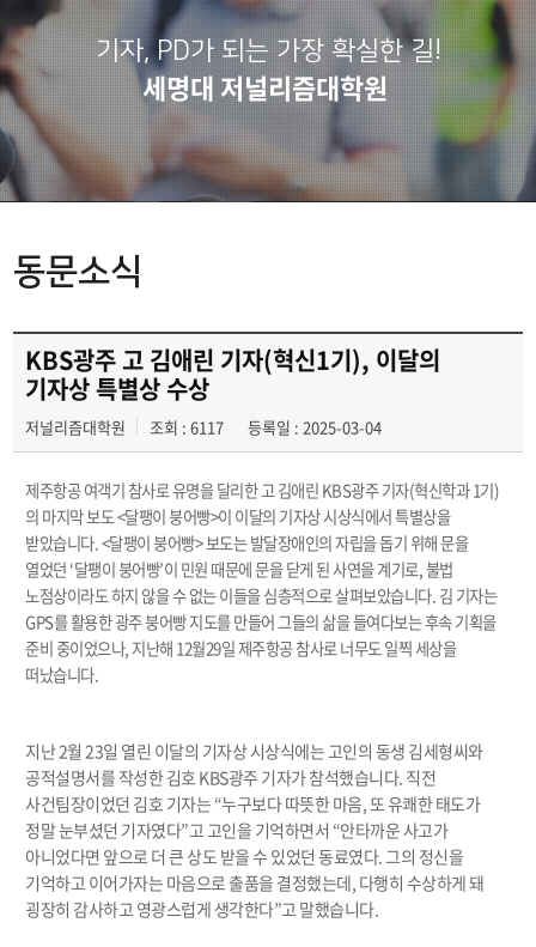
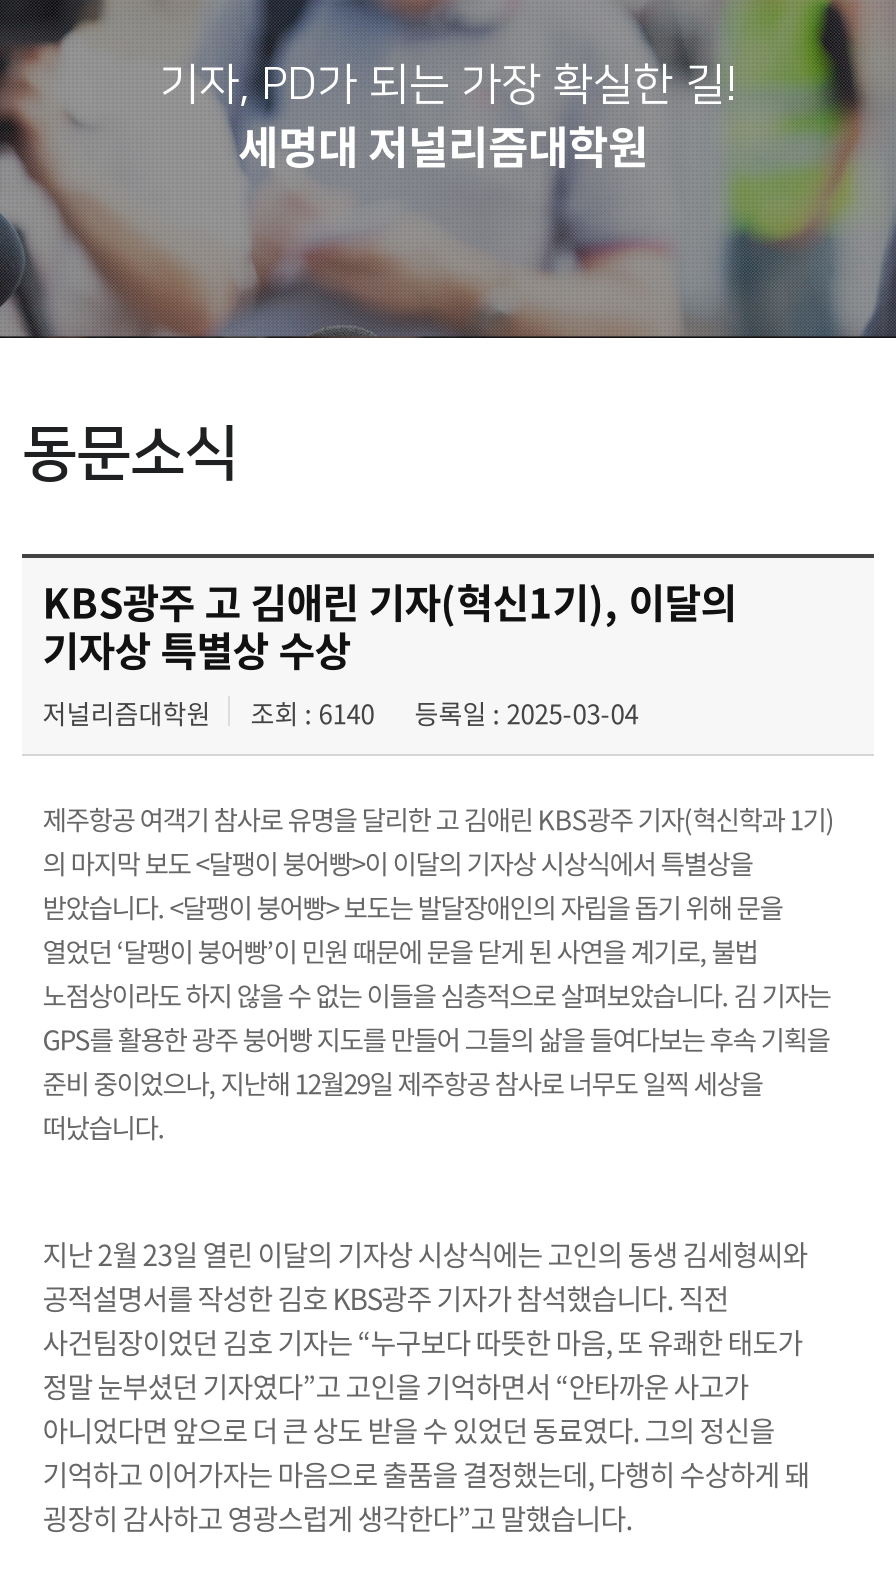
[25,415,382,438] 저널리즘대학원 조회 : 6117 등록일 : 2025-03-04 -> [42,694,638,732] 저널리즘대학원 조회 : 6140 등록일 : 2025-03-04

